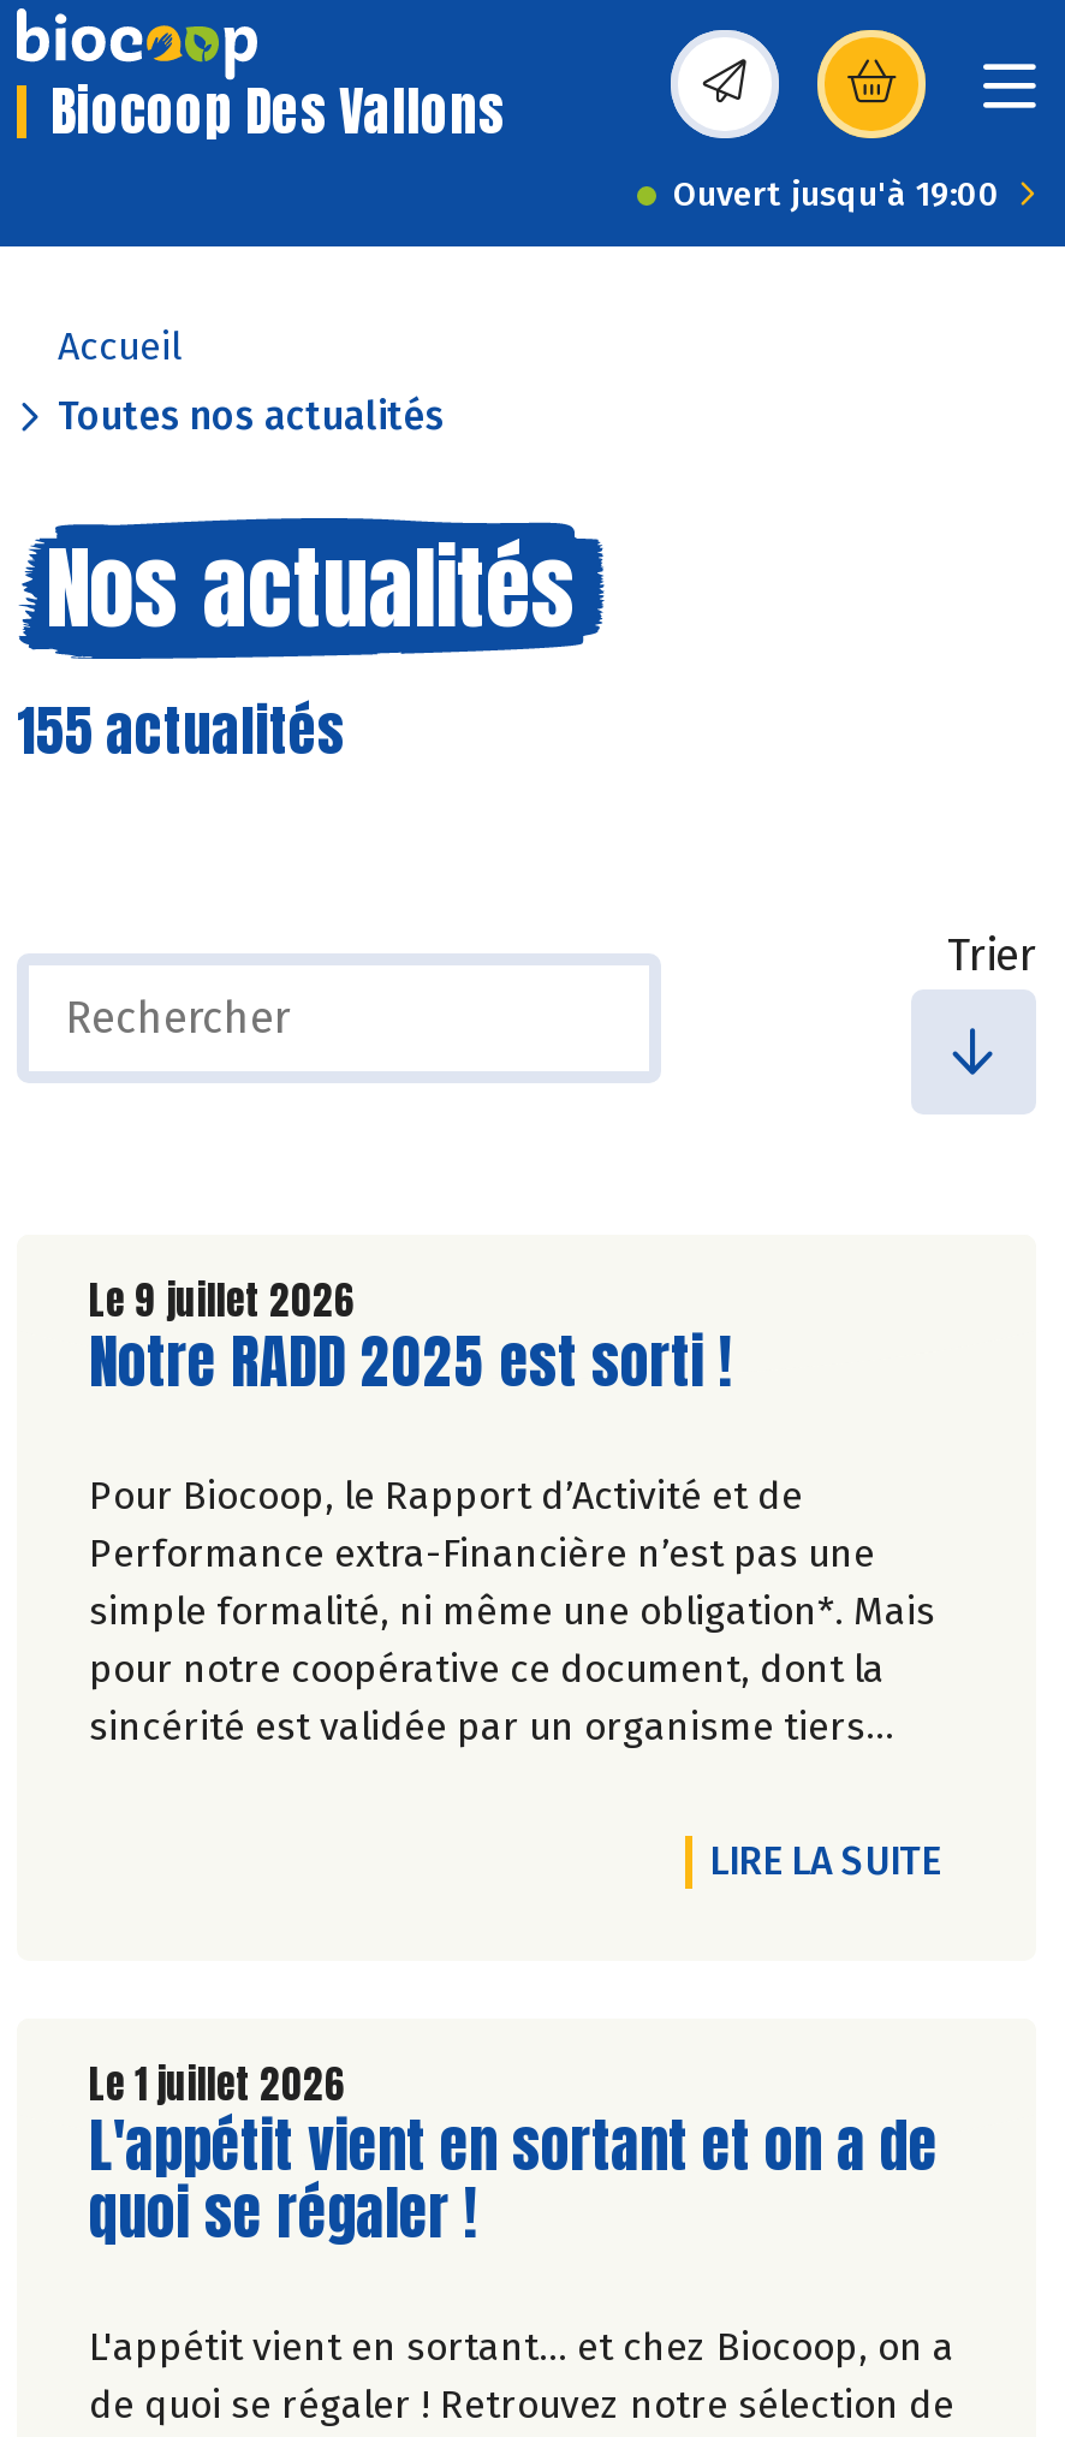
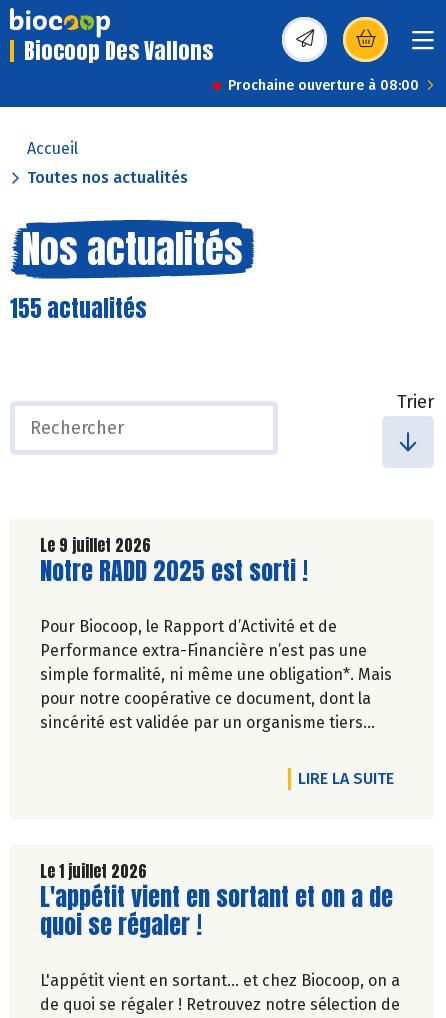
[673,174,1000,215] Ouvert jusqu'à 19:00 -> [228,77,419,94] Prochaine ouverture à 08:00

